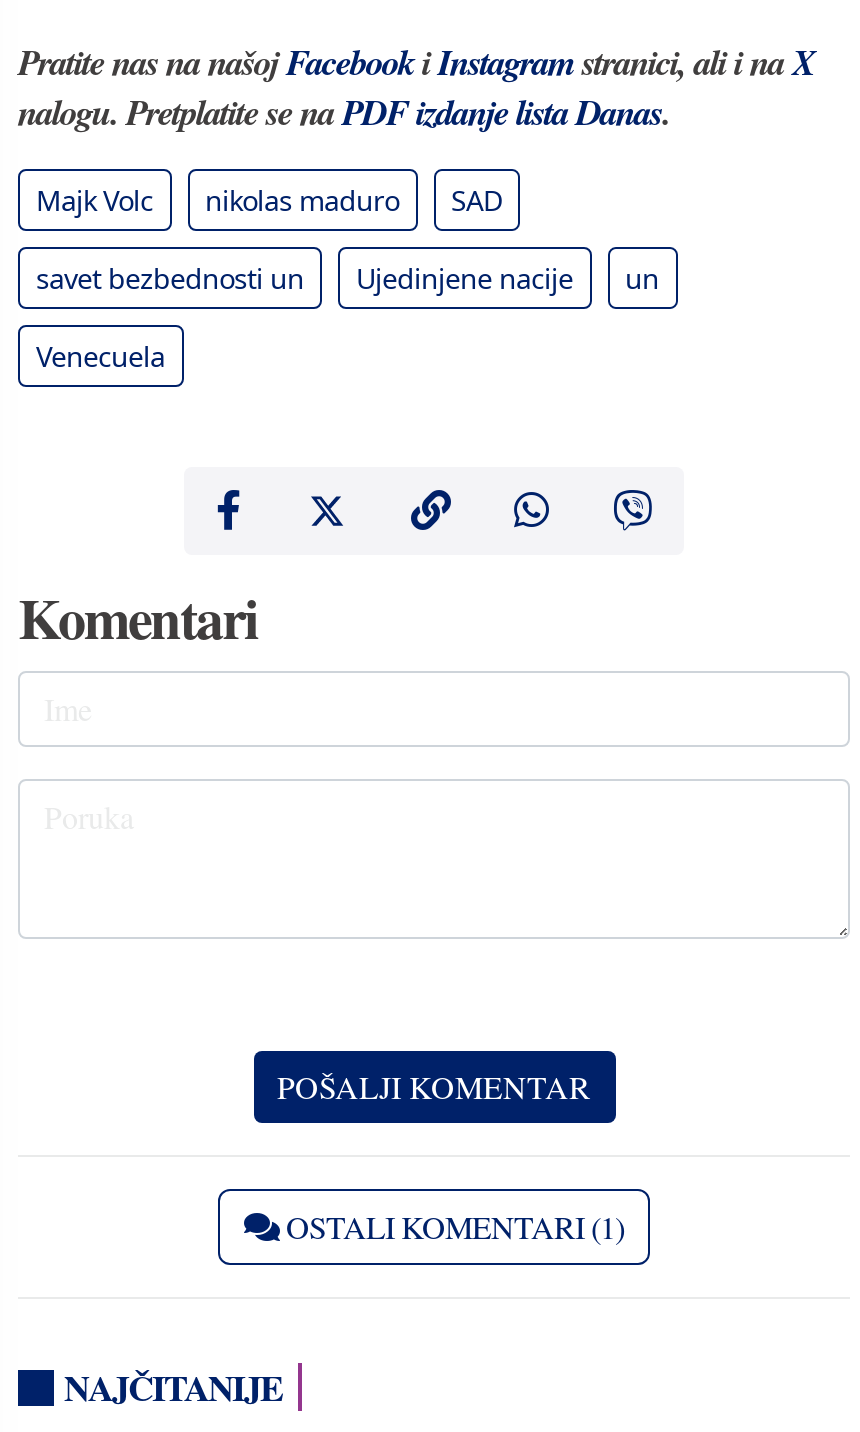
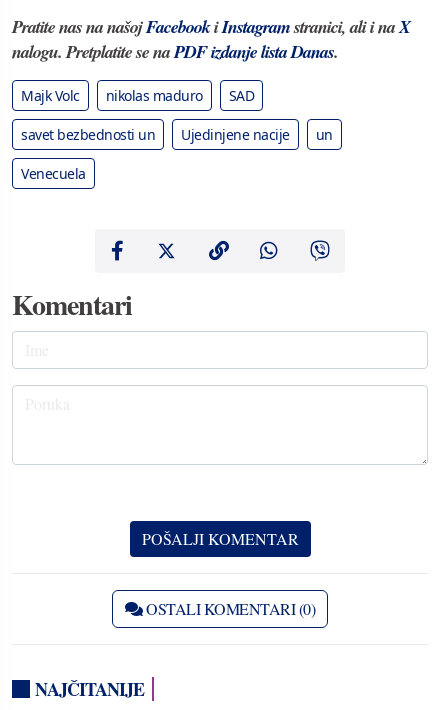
[286,1205,624,1247] OSTALI KOMENTARI (1) -> [146,598,315,619] OSTALI KOMENTARI (0)

